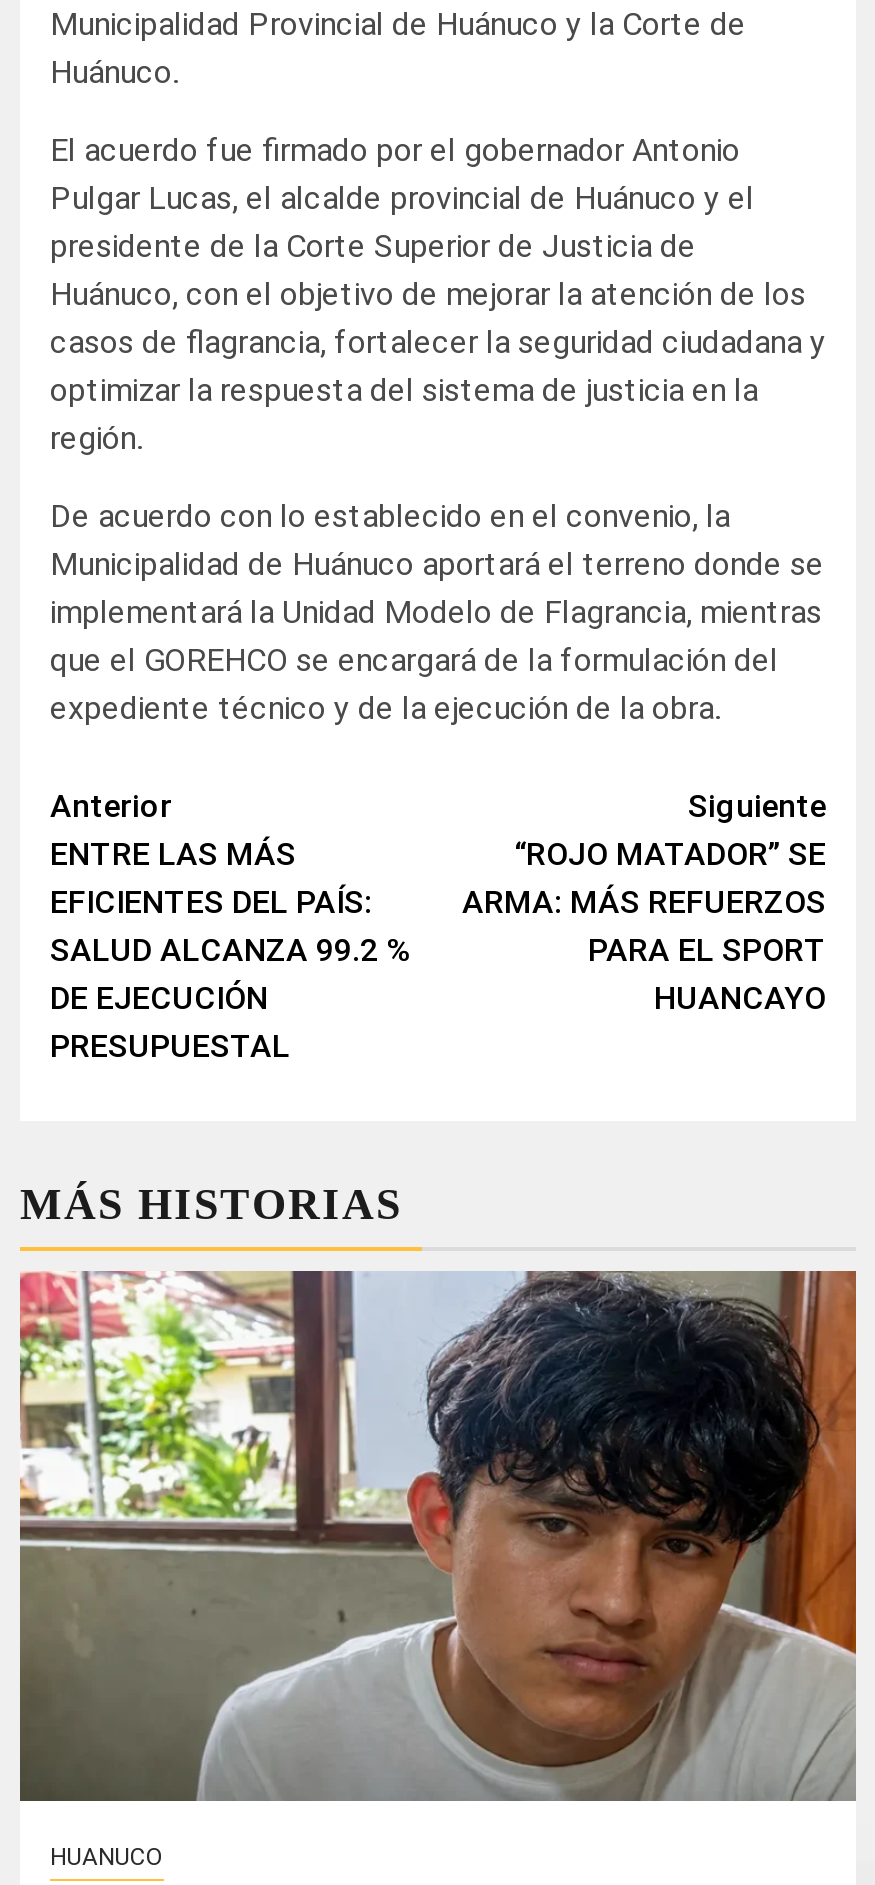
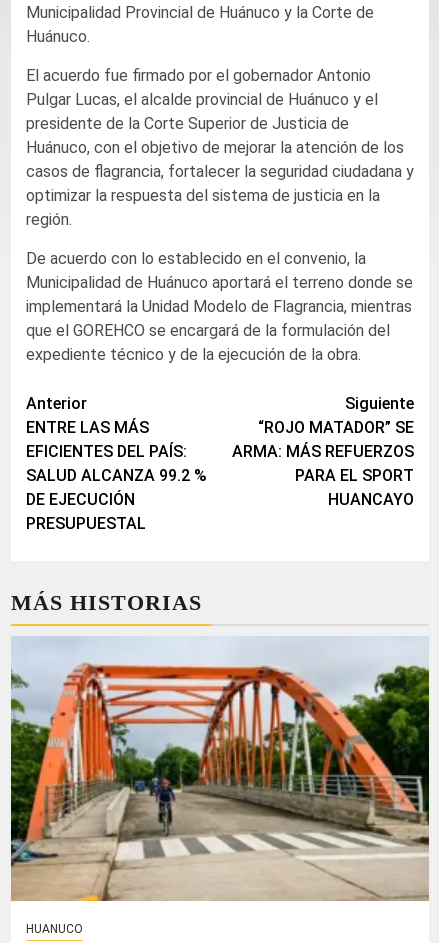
[18,1268,858,1804] [image] -> [10,635,430,902] [image]

